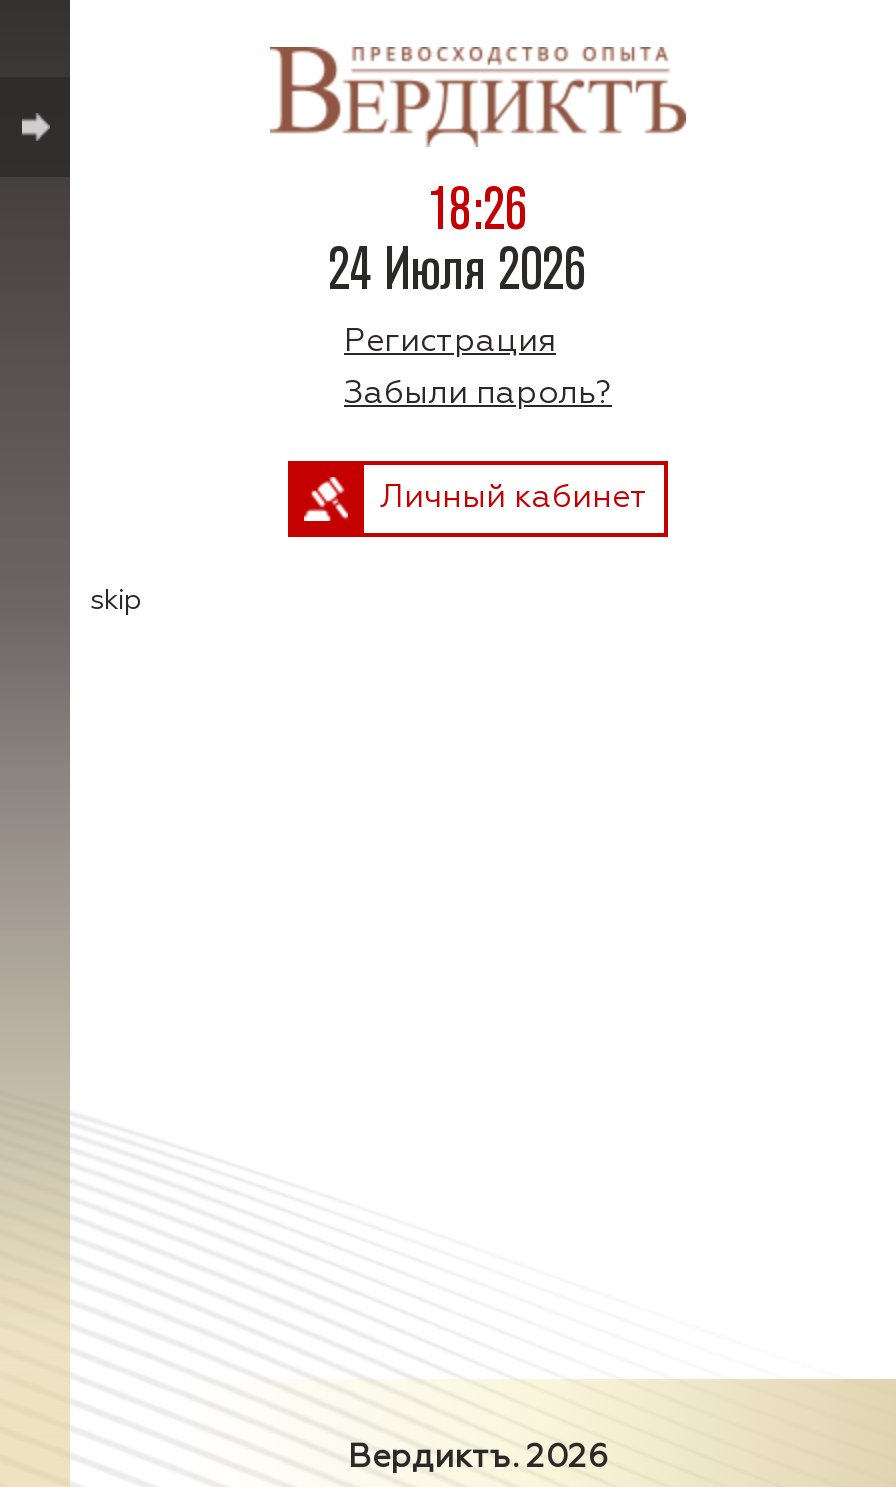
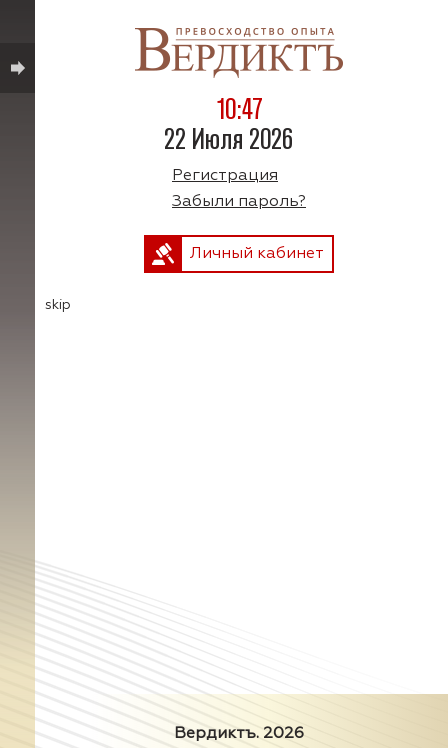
[429,169,527,245] 18:26 -> [215,89,262,127] 10:47
[328,229,586,305] 24 Июля 2026 -> [164,119,293,157] 22 Июля 2026

